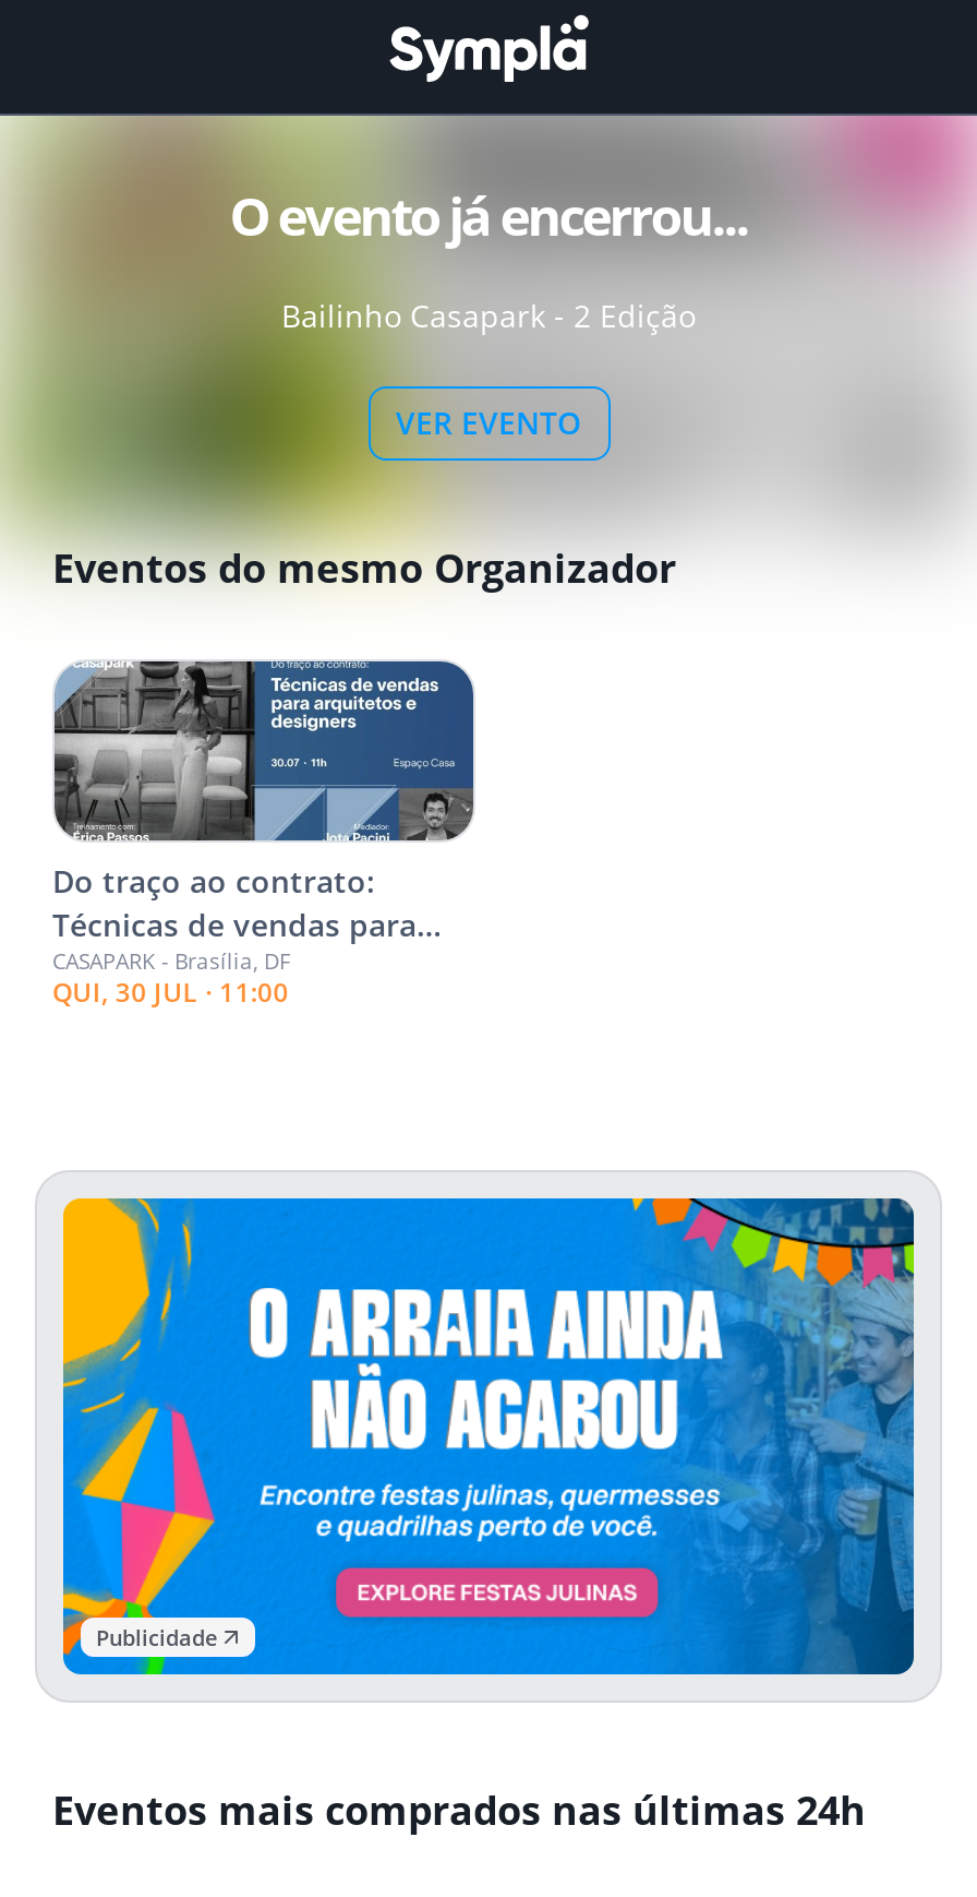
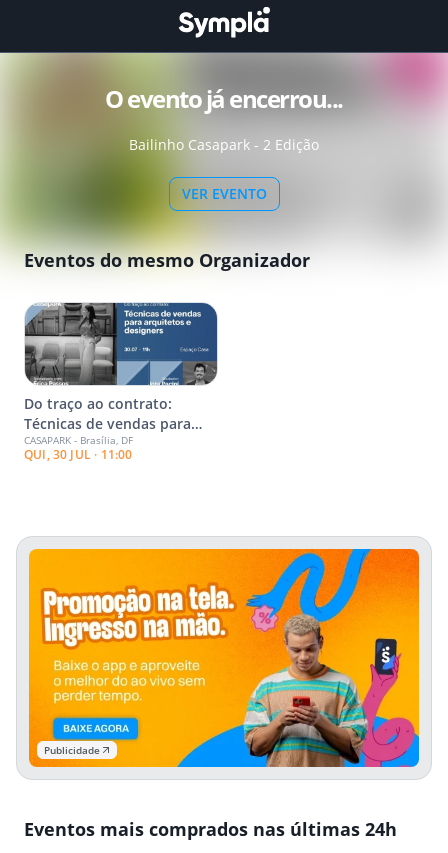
[61,1196,916,1677] [image] -> [28,548,420,768] [image]

